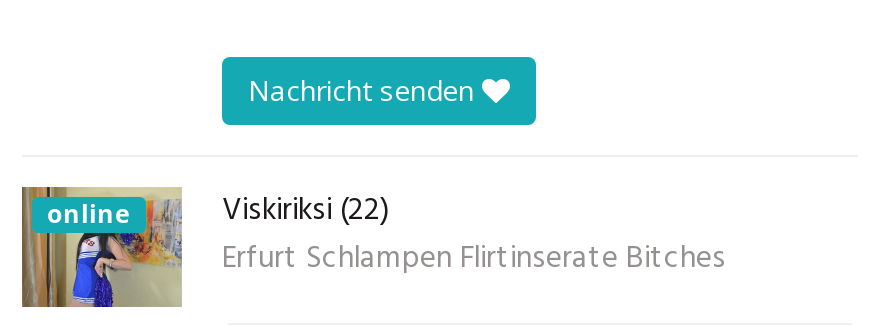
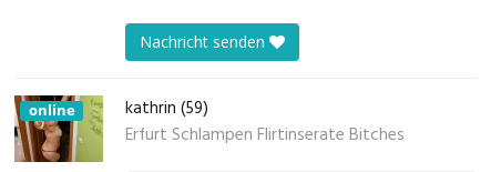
[20,185,390,309] [image] | Viskiriksi (22) -> [13,94,208,163] [image] | kathrin (59)

